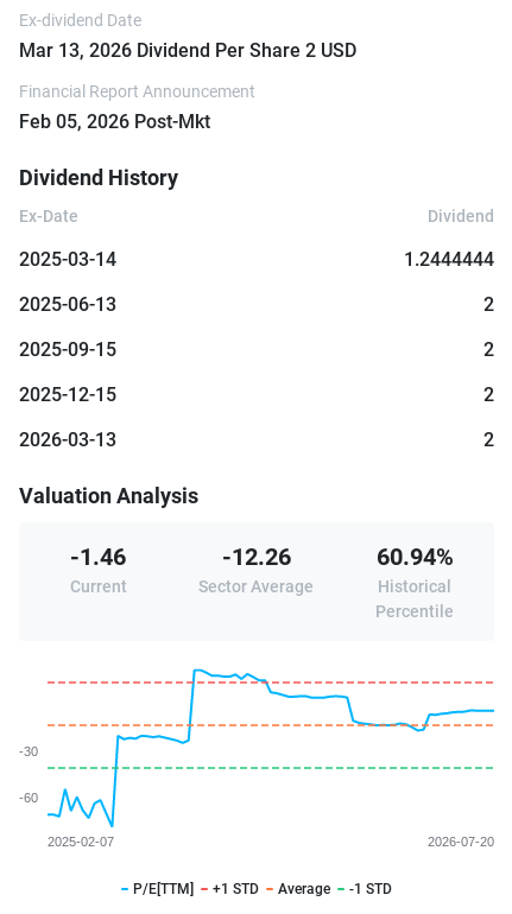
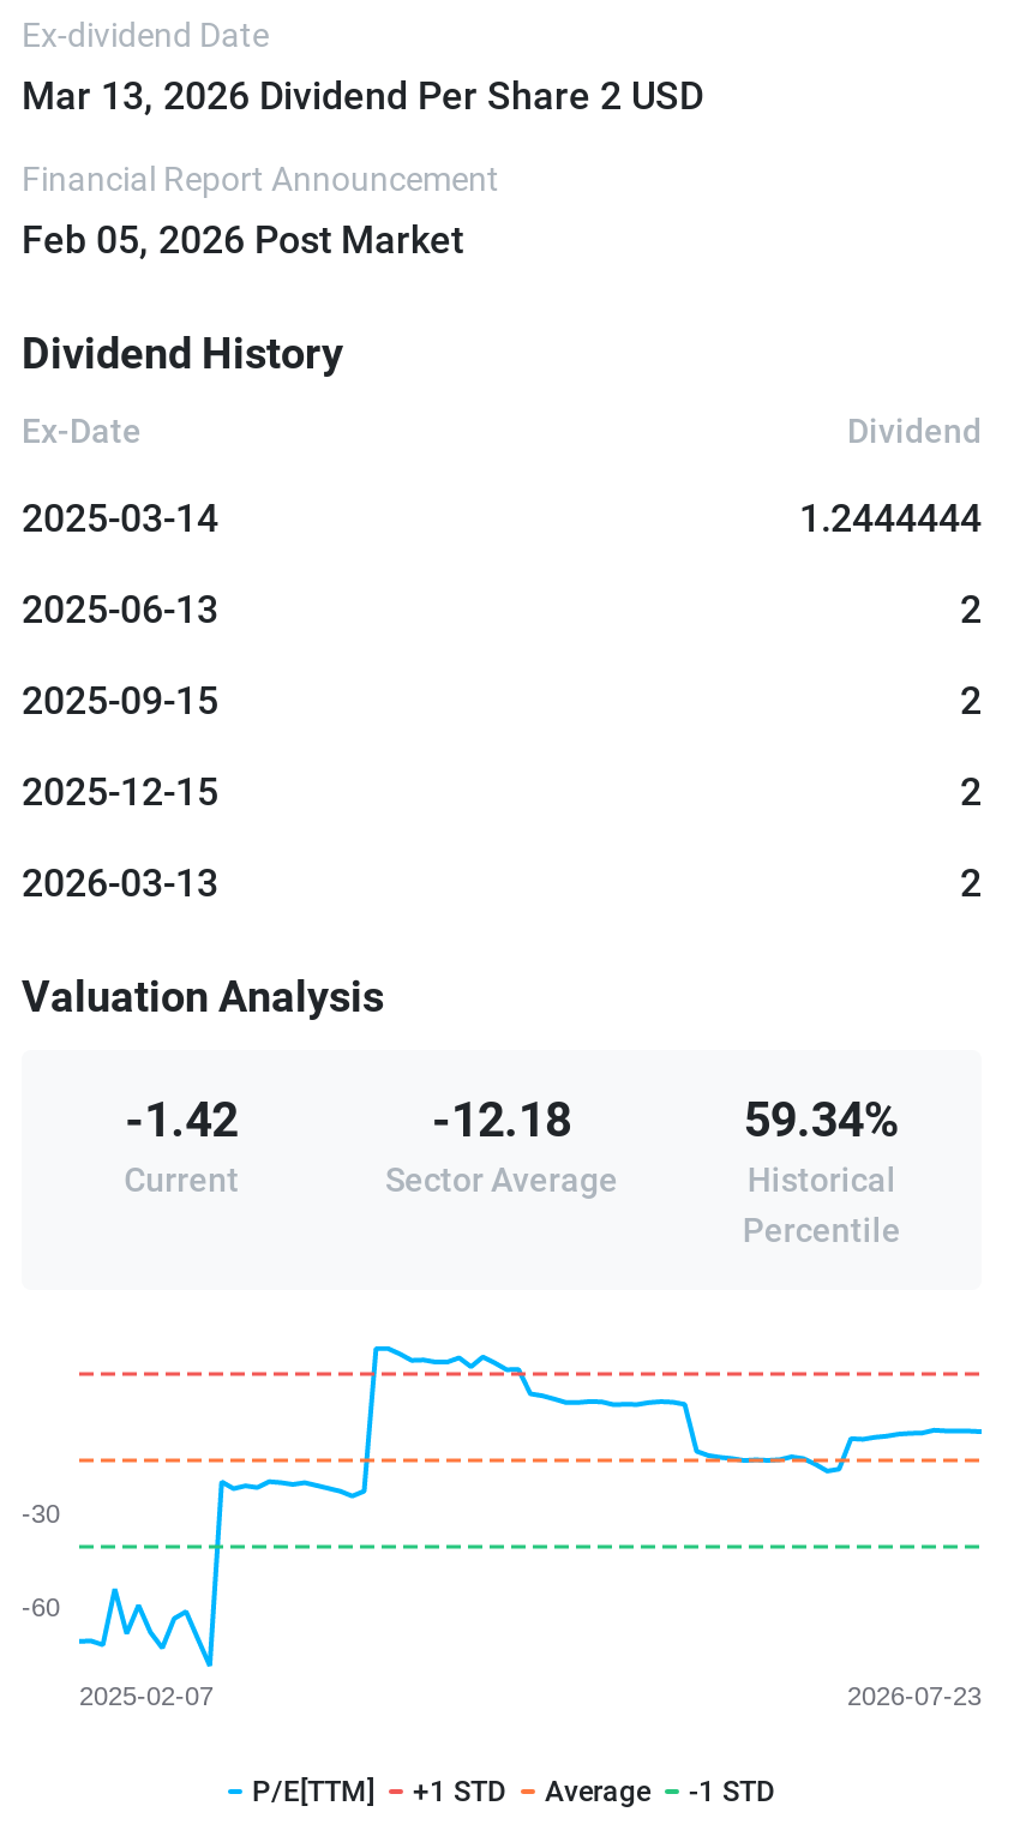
[19,111,210,133] Feb 05, 2026 Post-Mkt -> [22,218,463,264] Feb 05, 2026 Post Market
[70,543,126,571] -1.46 -> [125,1092,238,1149] -1.42
[222,543,291,571] -12.26 -> [432,1092,571,1149] -12.18
[376,543,454,571] 60.94% -> [744,1092,900,1149] 59.34%

